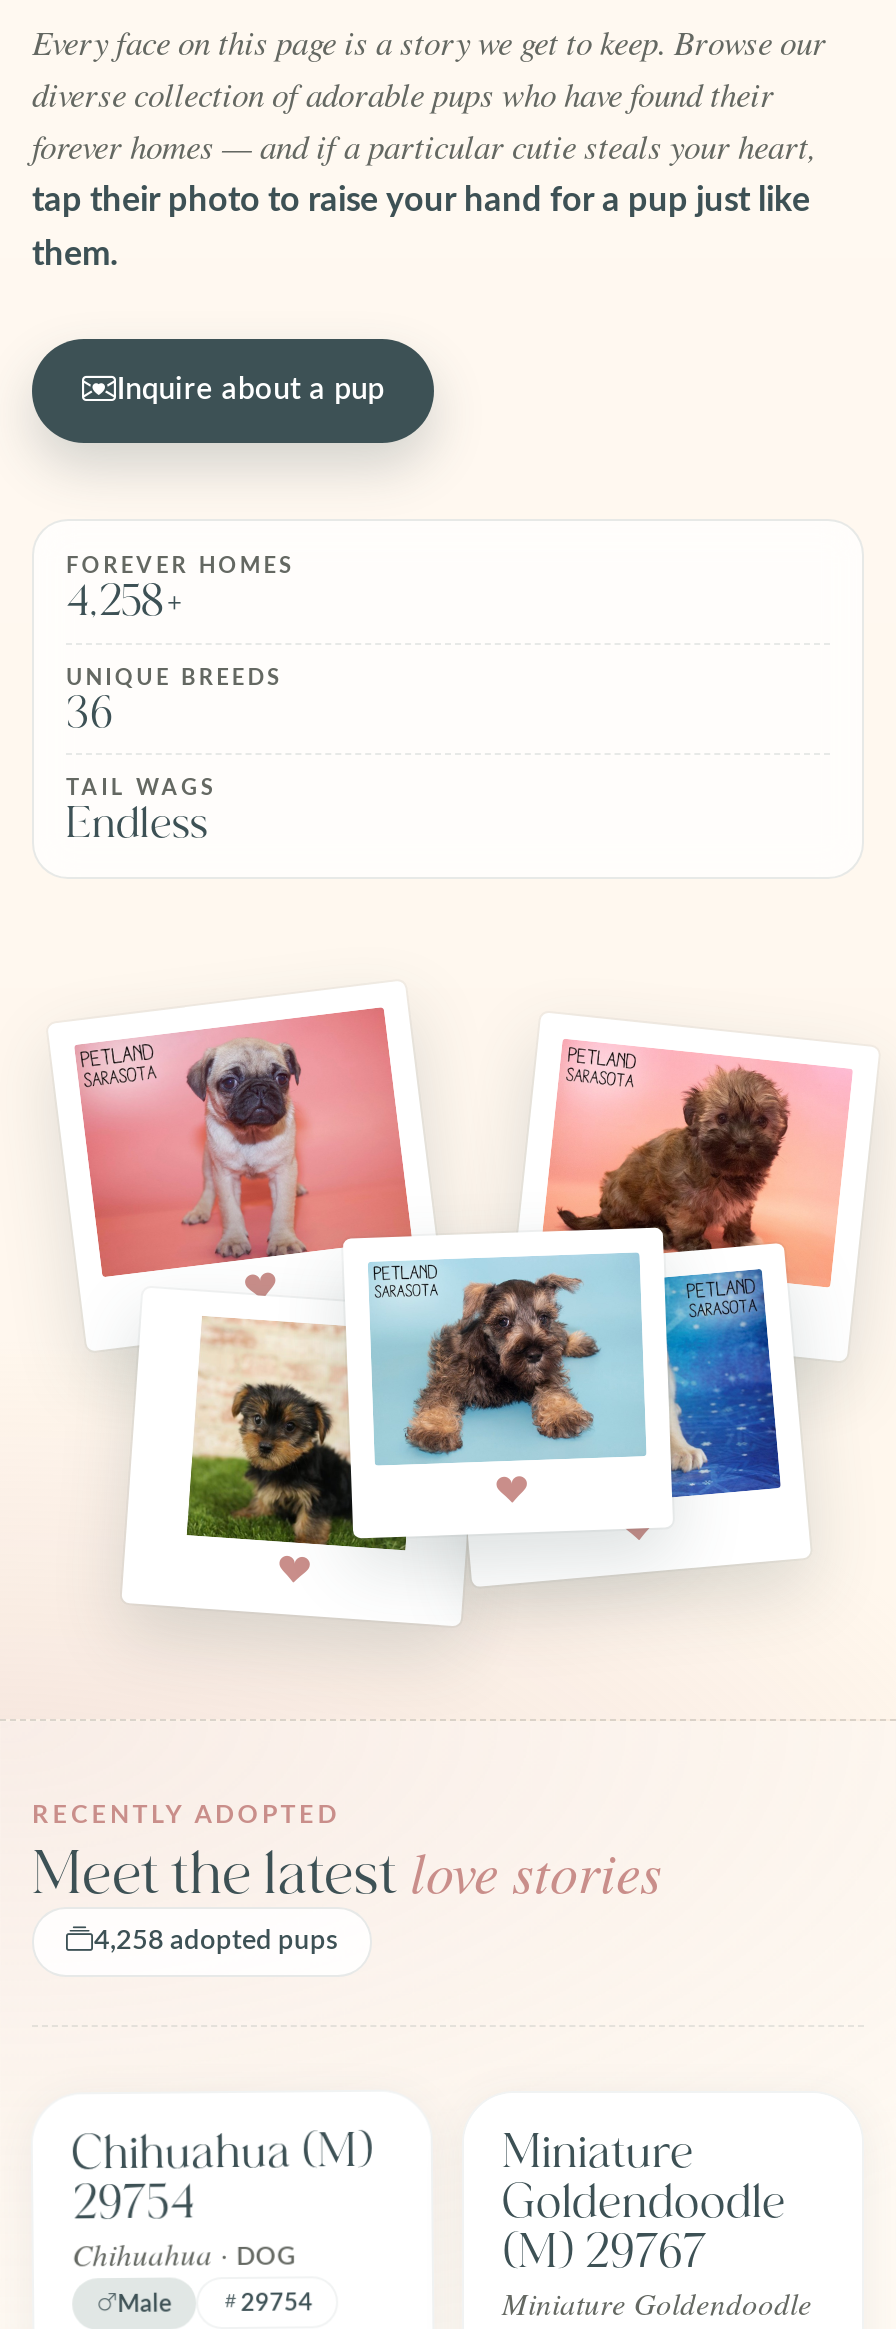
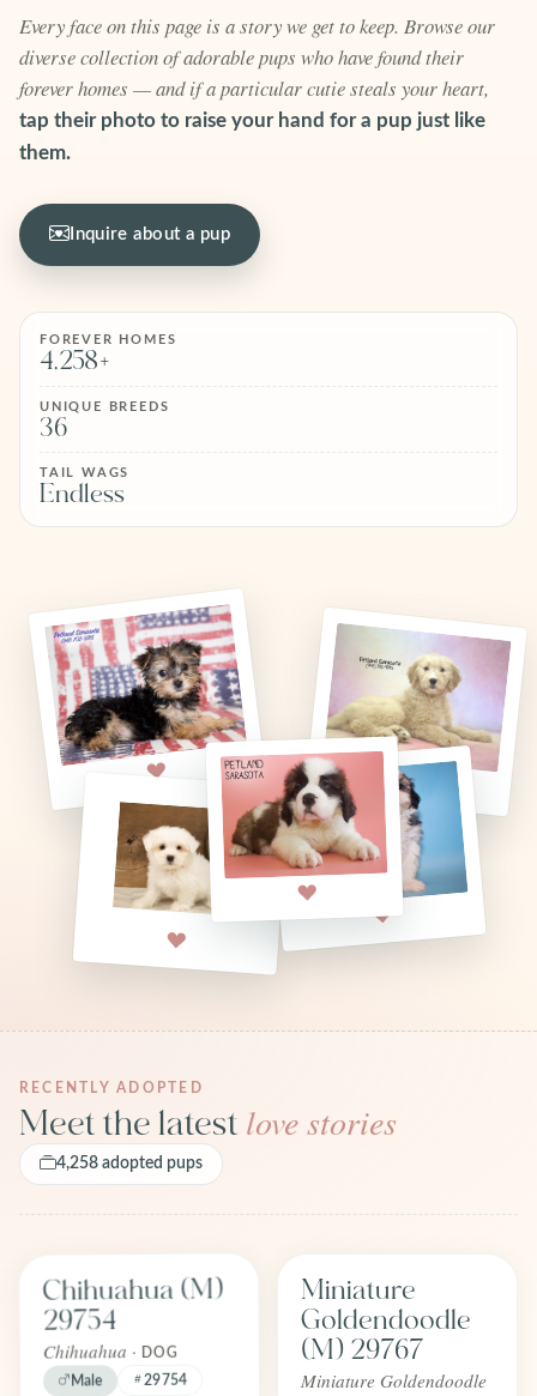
[76,1007,850,1553] [image] -> [47,605,511,930] [image]

